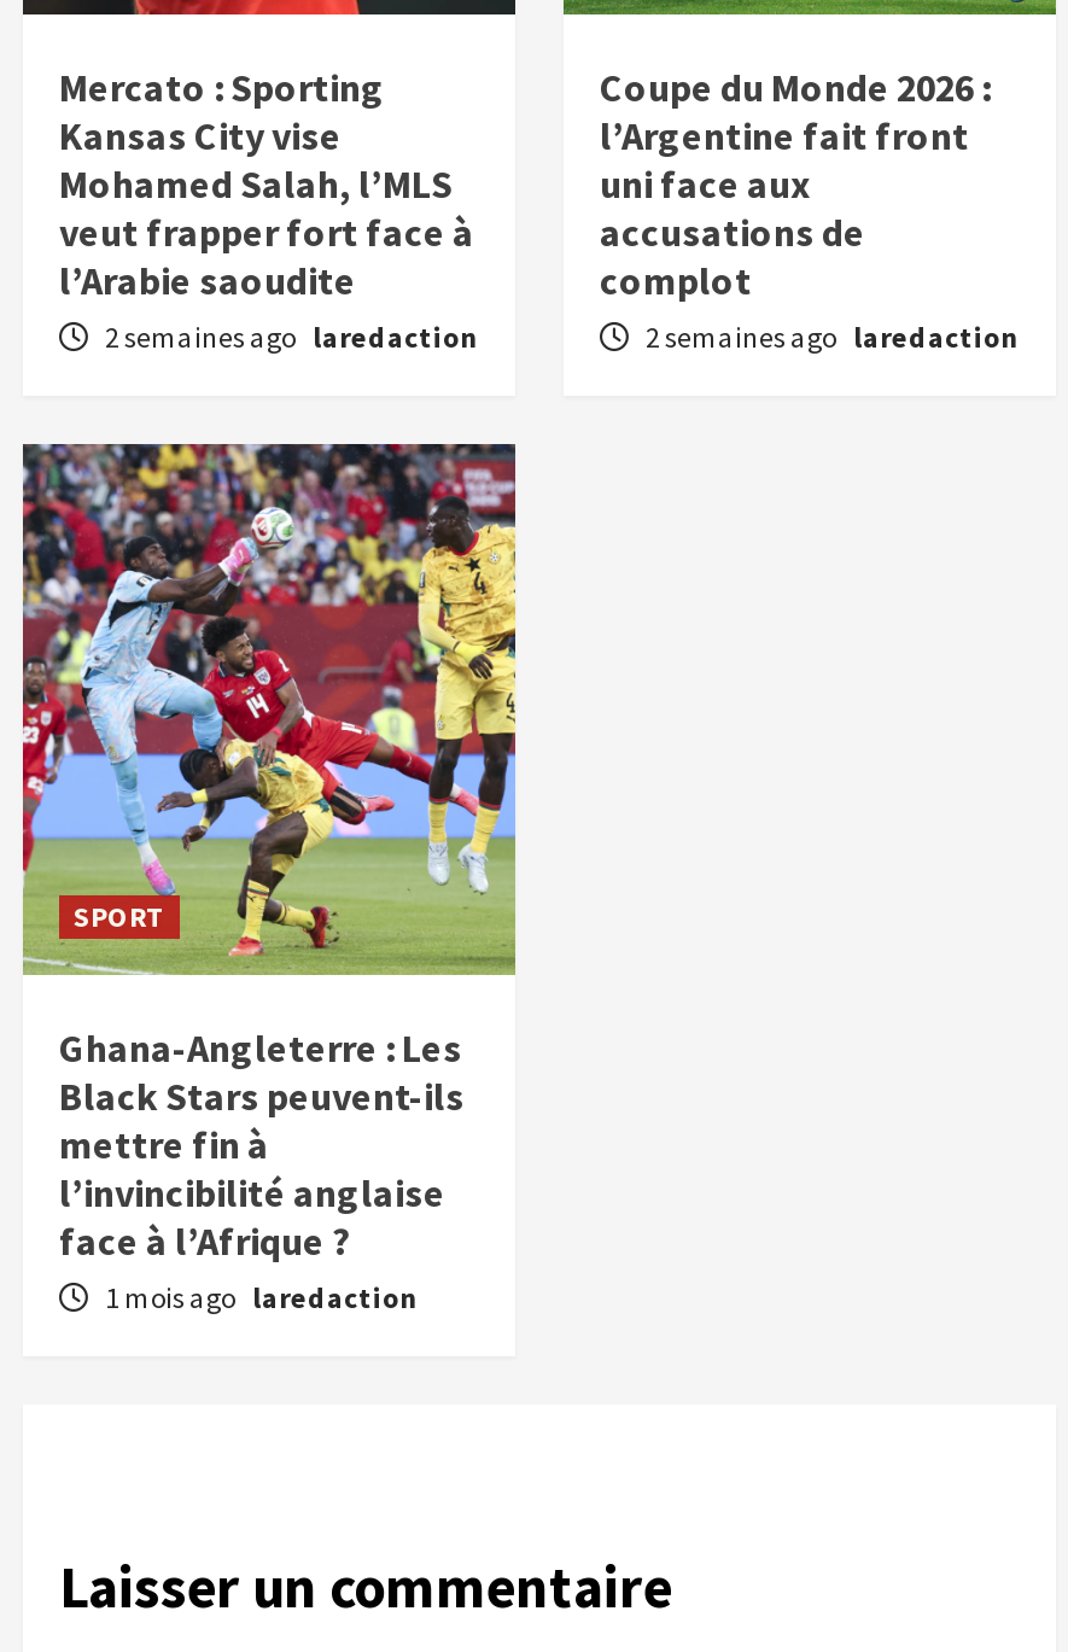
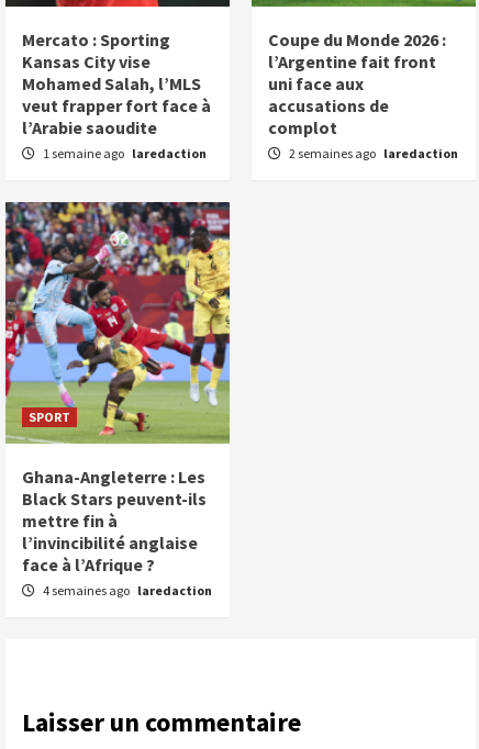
[105,319,477,355] 2 semaines ago laredaction -> [43,145,207,161] 1 semaine ago laredaction
[105,1279,416,1315] 1 mois ago laredaction -> [43,582,212,599] 4 semaines ago laredaction

